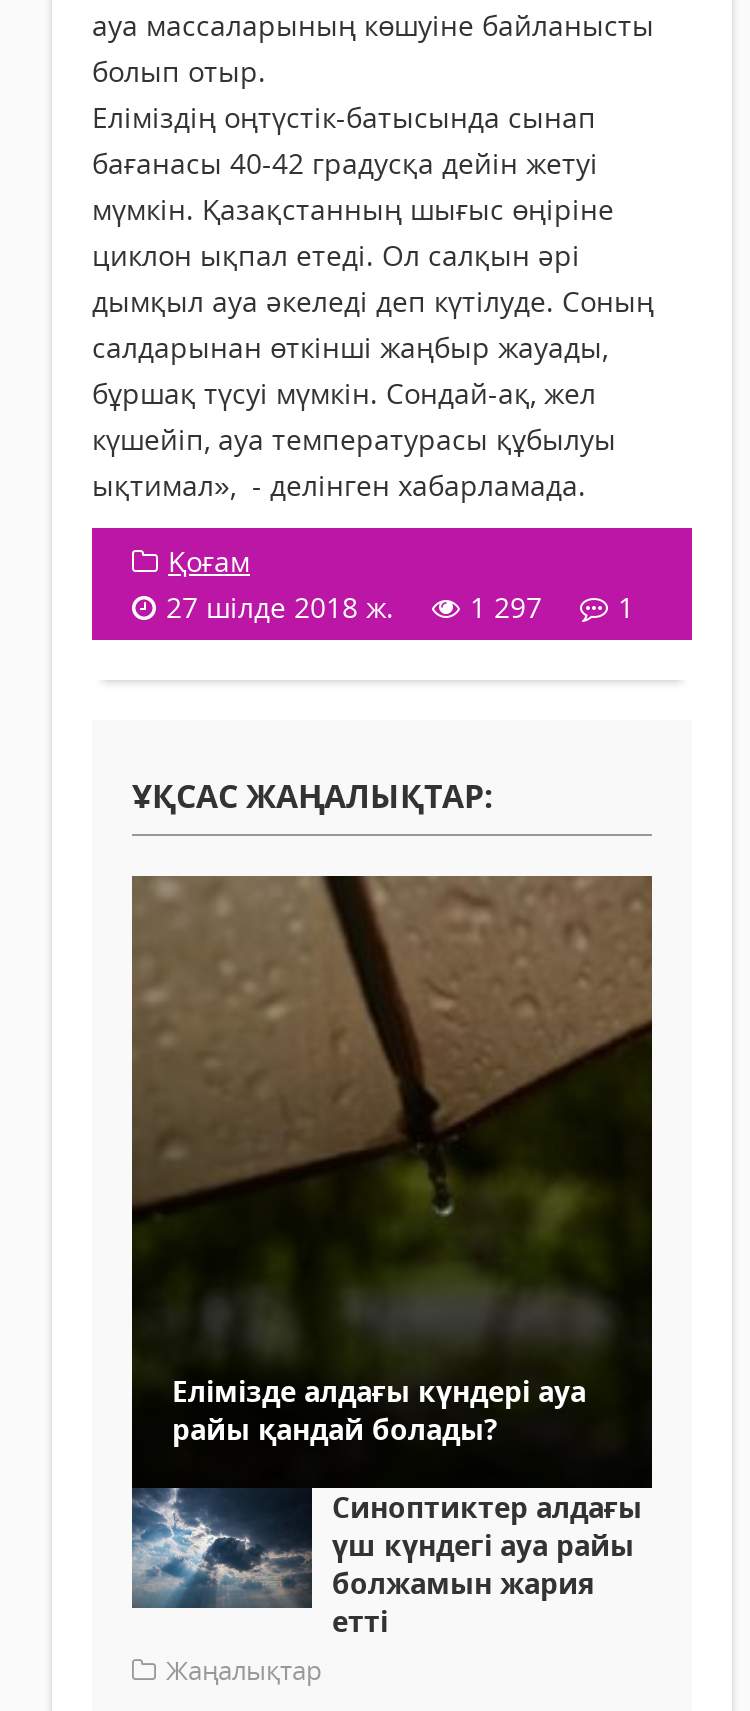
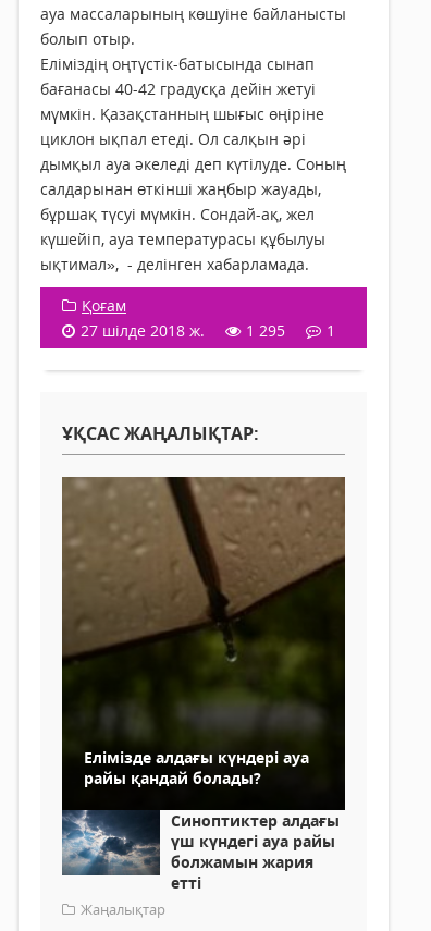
[166,587,634,625] 27 шілде 2018 ж. 1 297 1 -> [81,320,335,340] 27 шілде 2018 ж. 1 295 1

